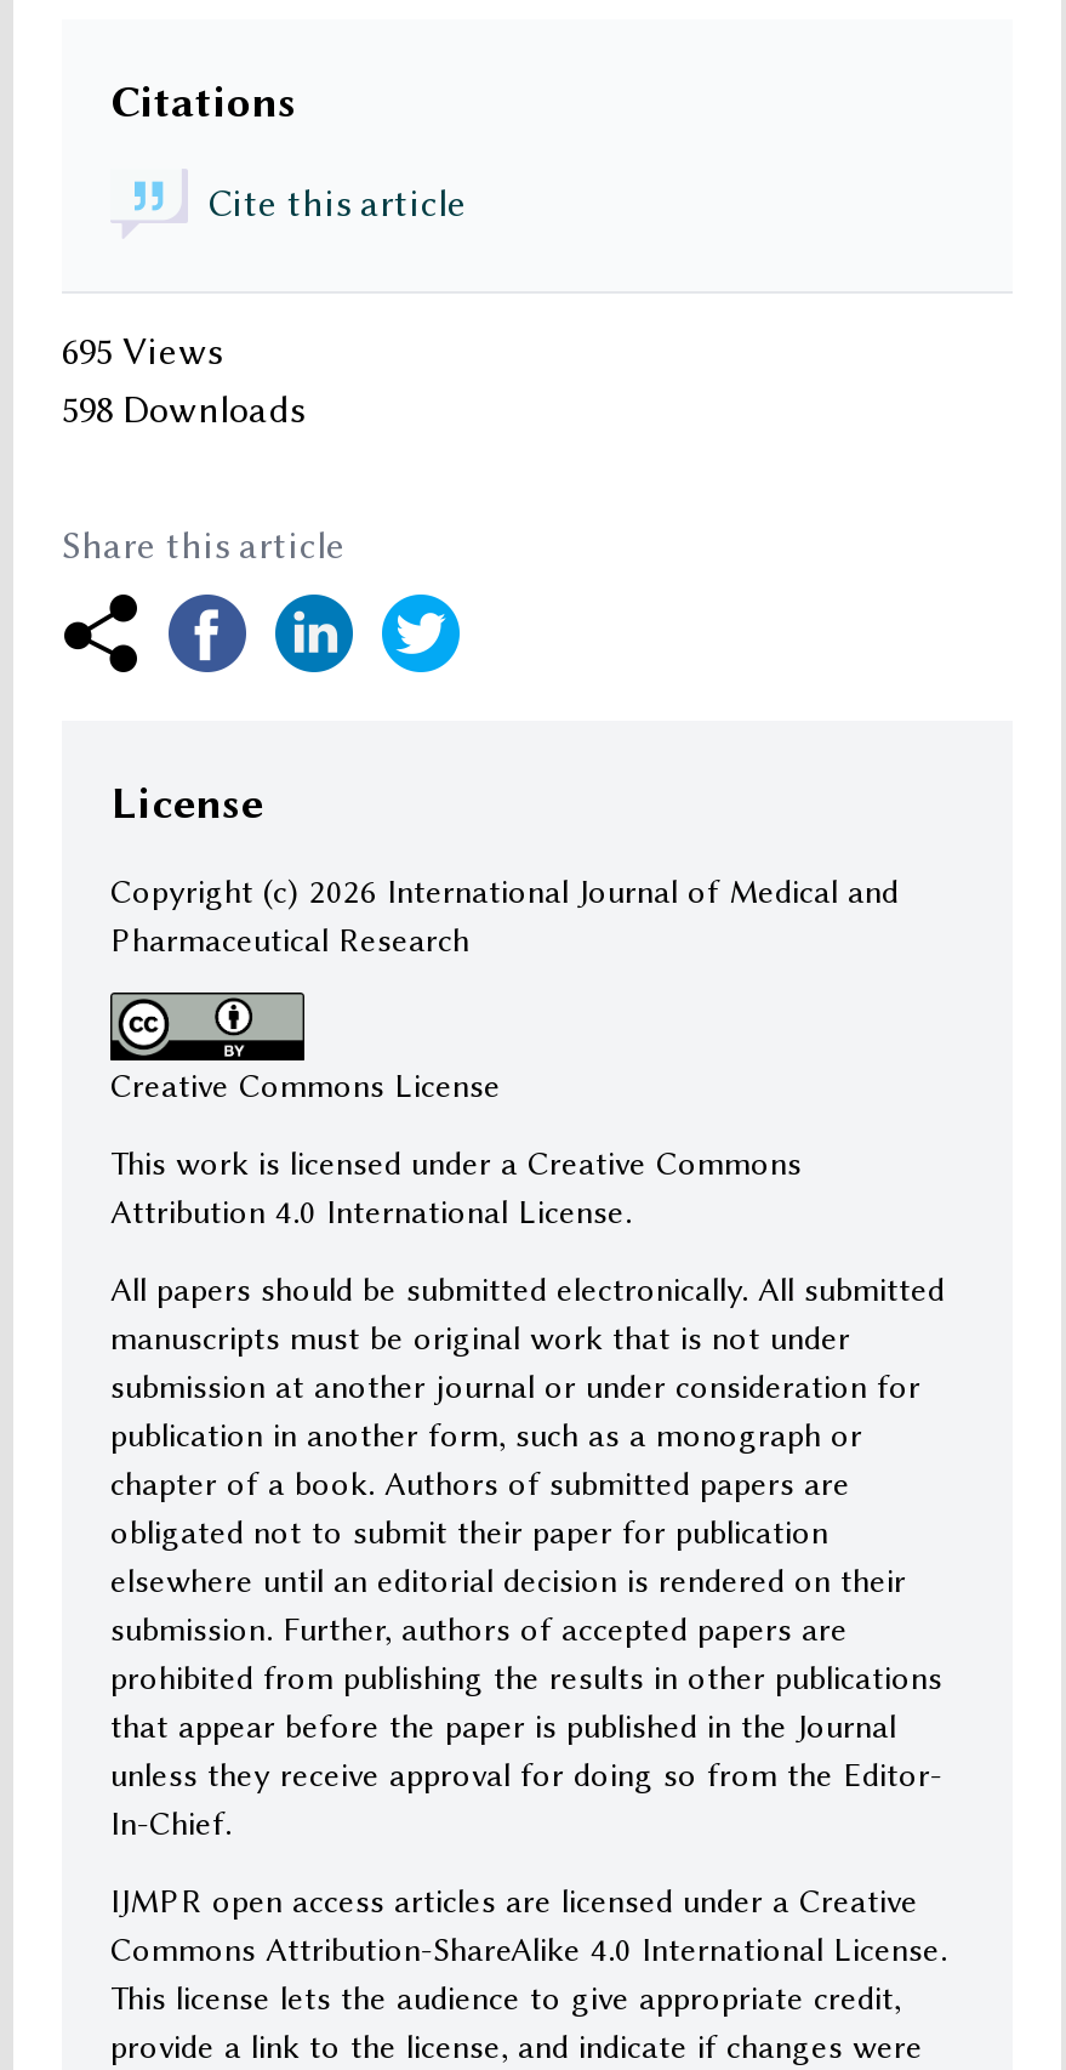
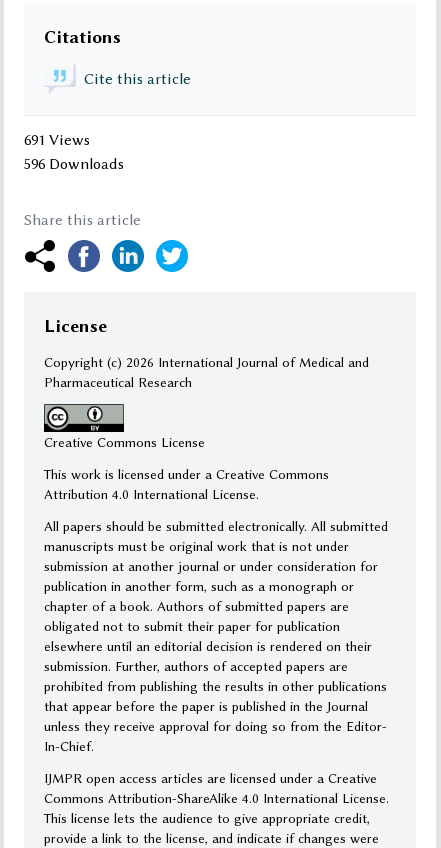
[62,330,222,374] 695 Views -> [24,131,90,149] 691 Views
[62,389,304,432] 598 Downloads -> [24,155,124,173] 596 Downloads

